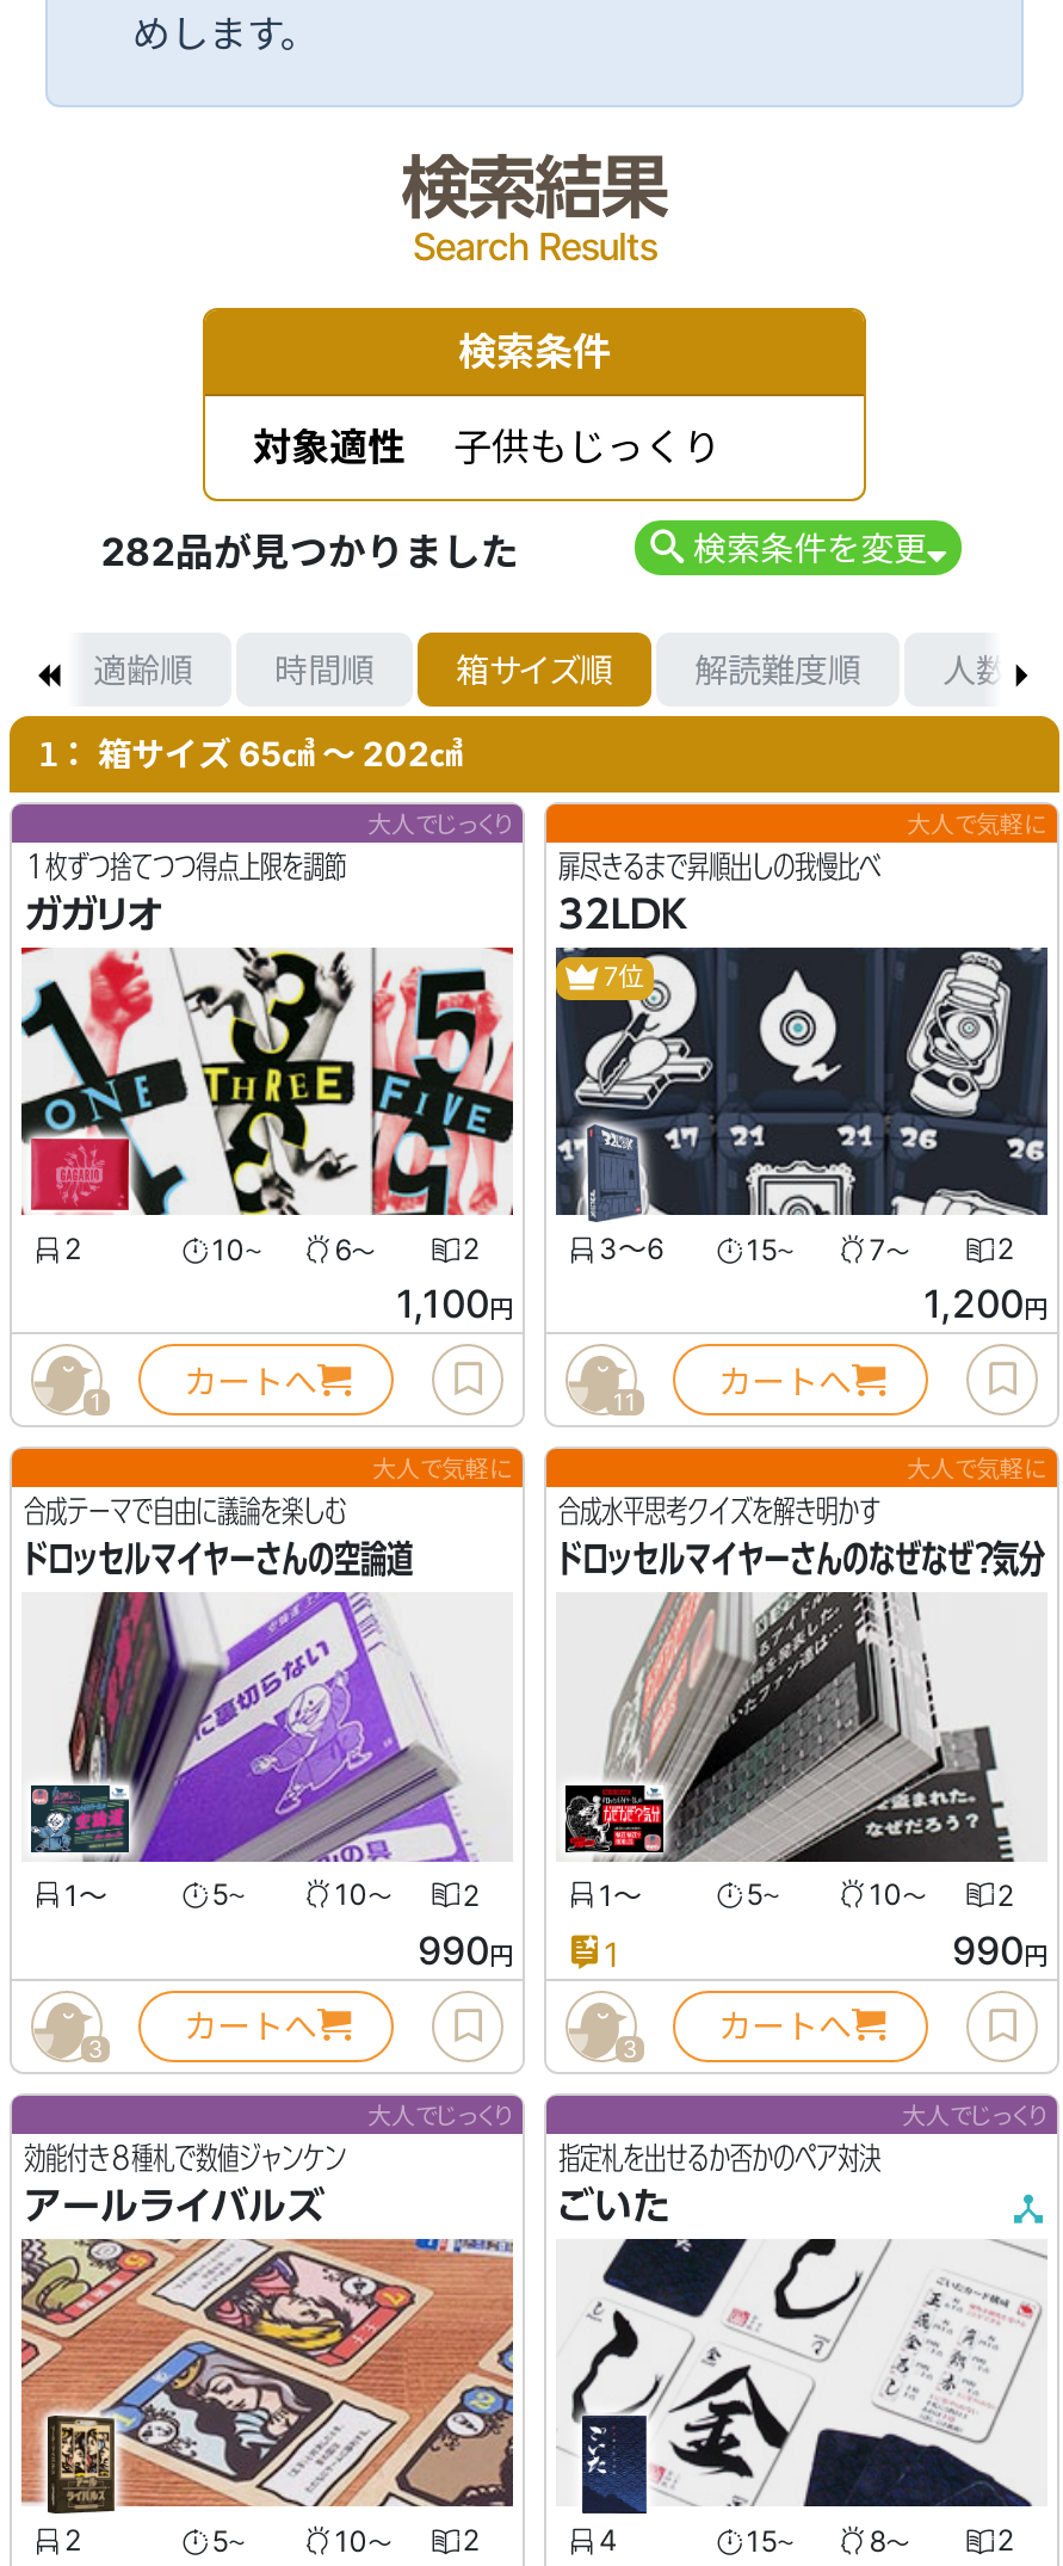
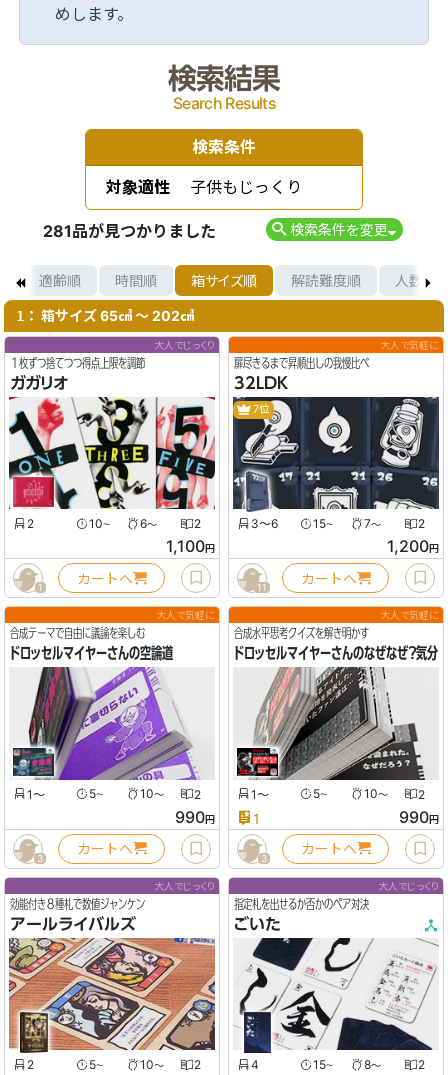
[101,528,518,575] 282品が見つかりました -> [43,221,216,241] 281品が見つかりました

